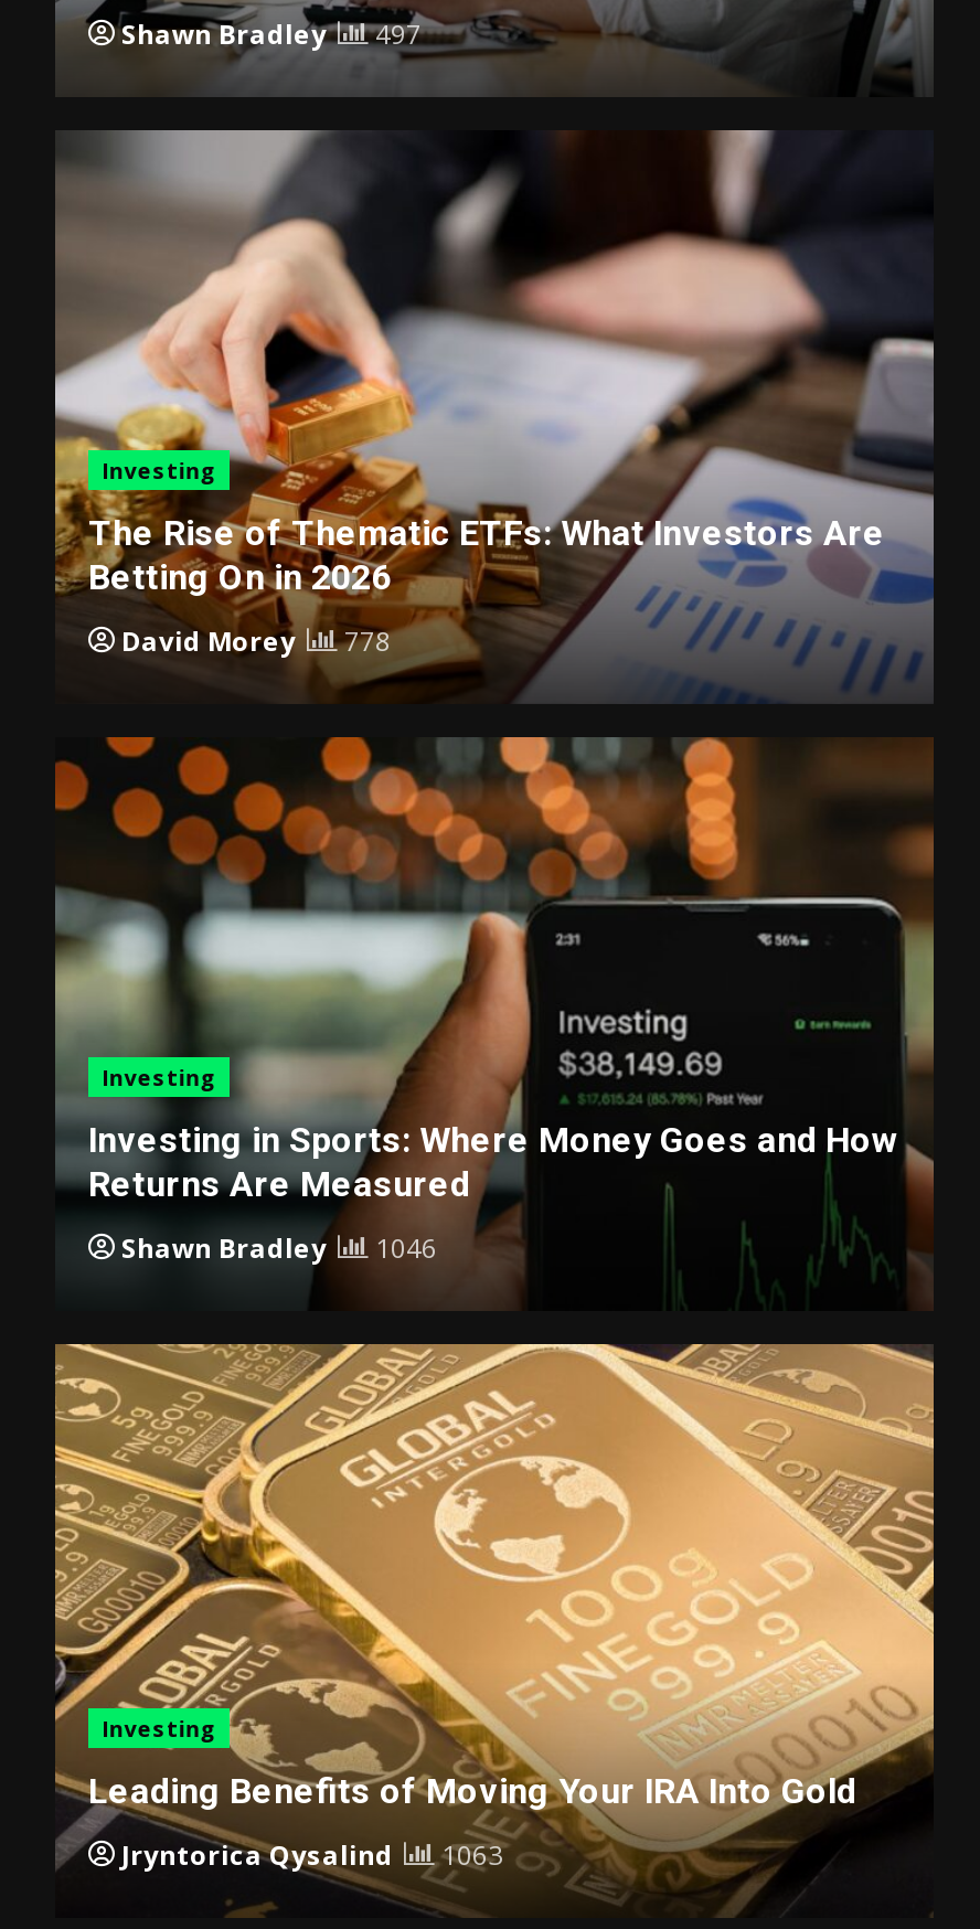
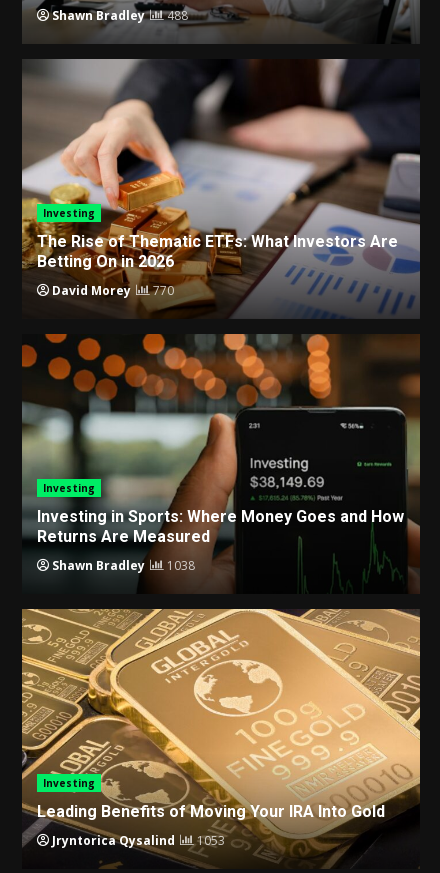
[121,16,422,54] Shawn Bradley 497 -> [52,7,188,24] Shawn Bradley 488
[121,623,391,661] David Morey 778 -> [52,282,174,299] David Morey 770
[121,1230,437,1268] Shawn Bradley 1046 -> [52,557,195,574] Shawn Bradley 1038
[121,1837,503,1875] Jryntorica Qysalind 1063 -> [52,832,225,849] Jryntorica Qysalind 1053

